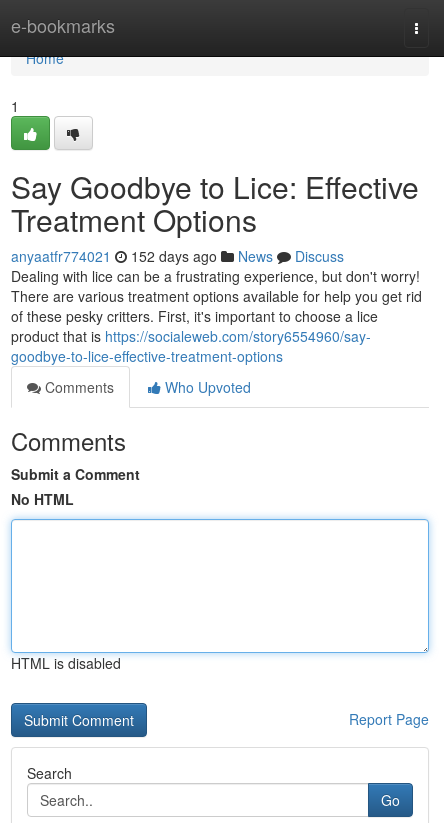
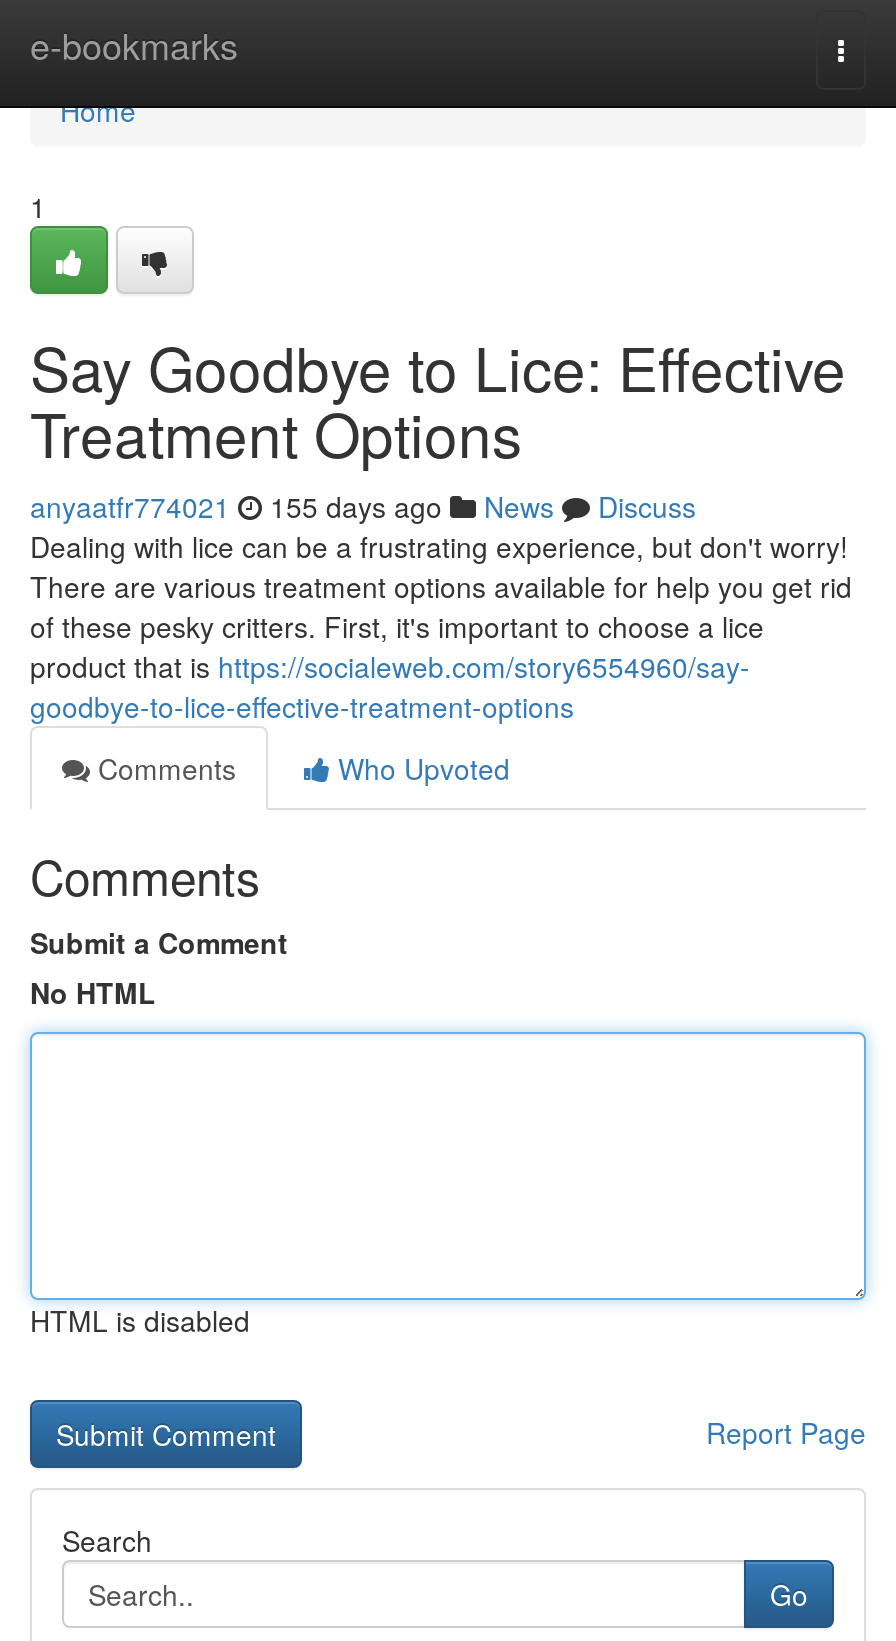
[11,246,344,266] anyaatfr774021 152 days ago News Discuss -> [30,486,696,526] anyaatfr774021 155 days ago News Discuss

